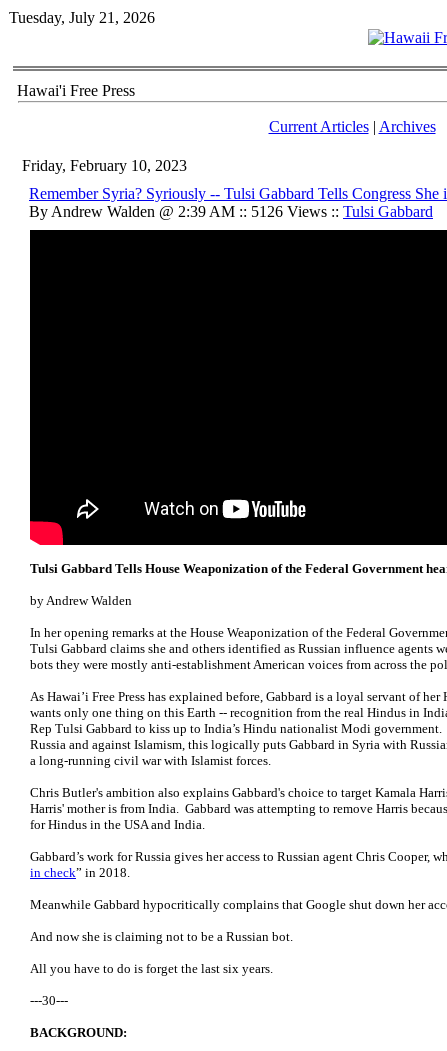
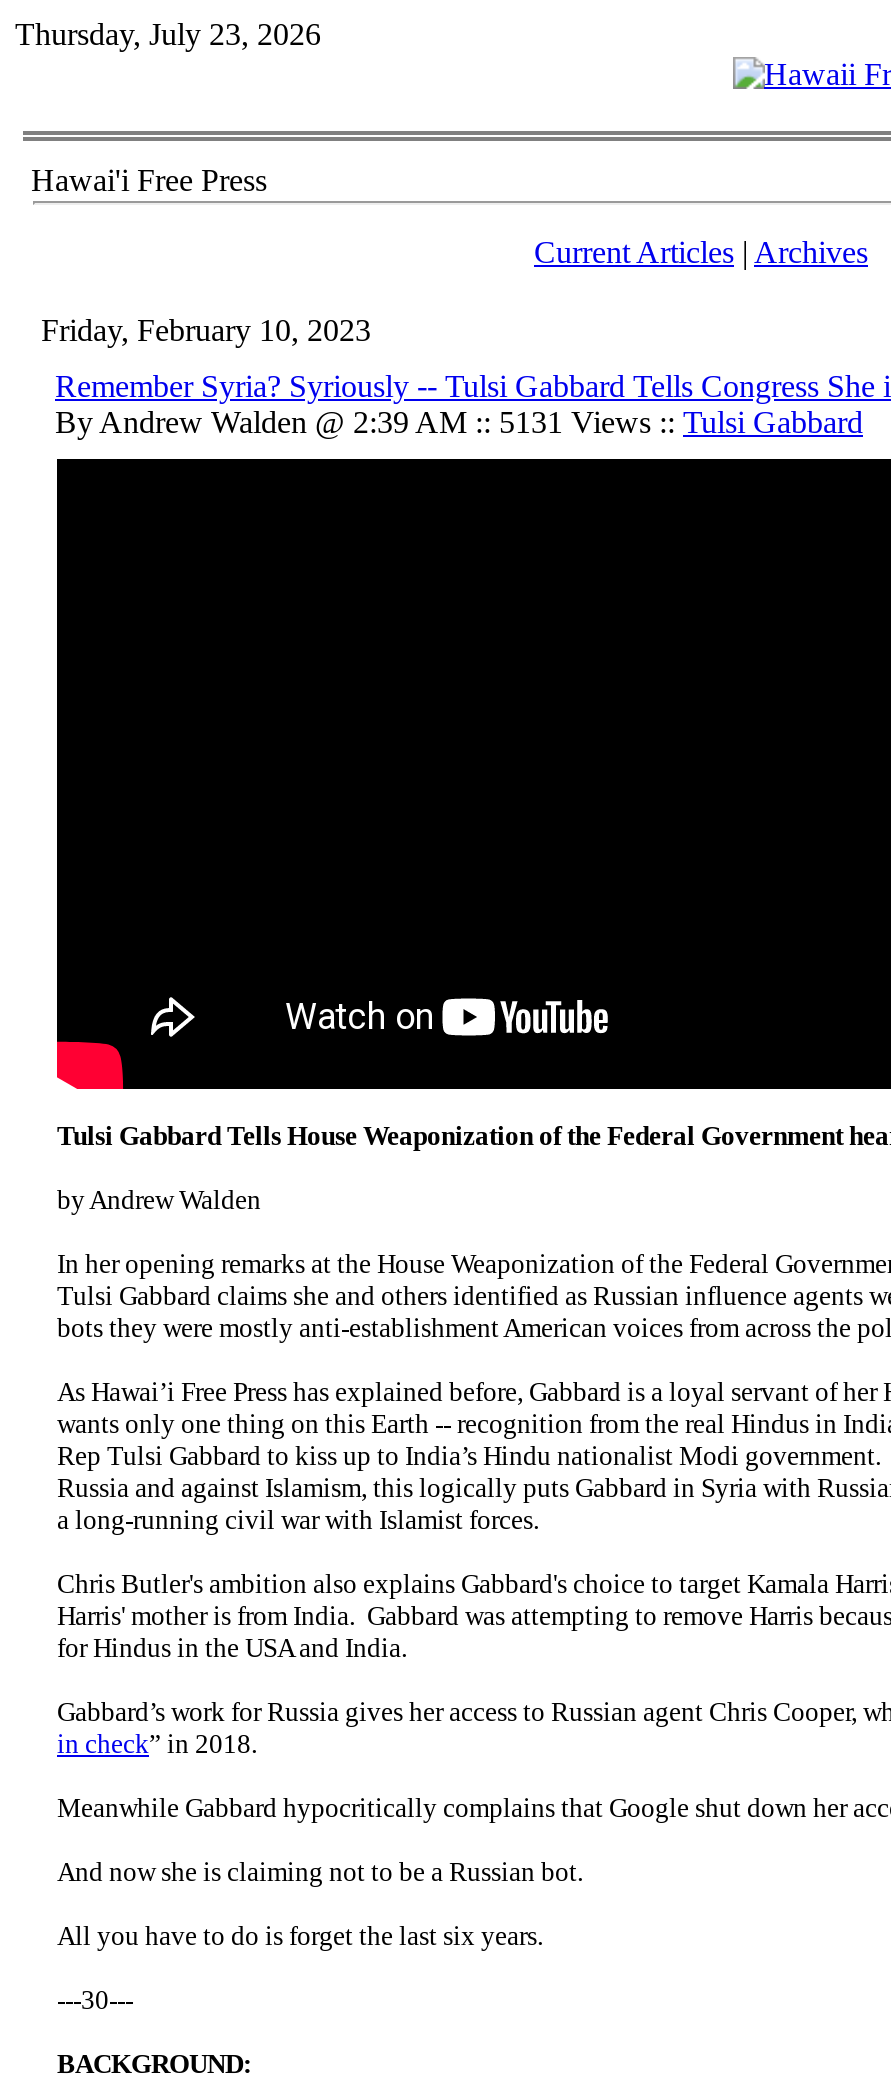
[9,9,155,26] Tuesday, July 21, 2026 -> [15,17,321,51] Thursday, July 23, 2026
[29,203,433,220] By Andrew Walden @ 2:39 AM :: 5126 Views :: Tulsi Gabbard -> [55,405,863,439] By Andrew Walden @ 2:39 AM :: 5131 Views :: Tulsi Gabbard

